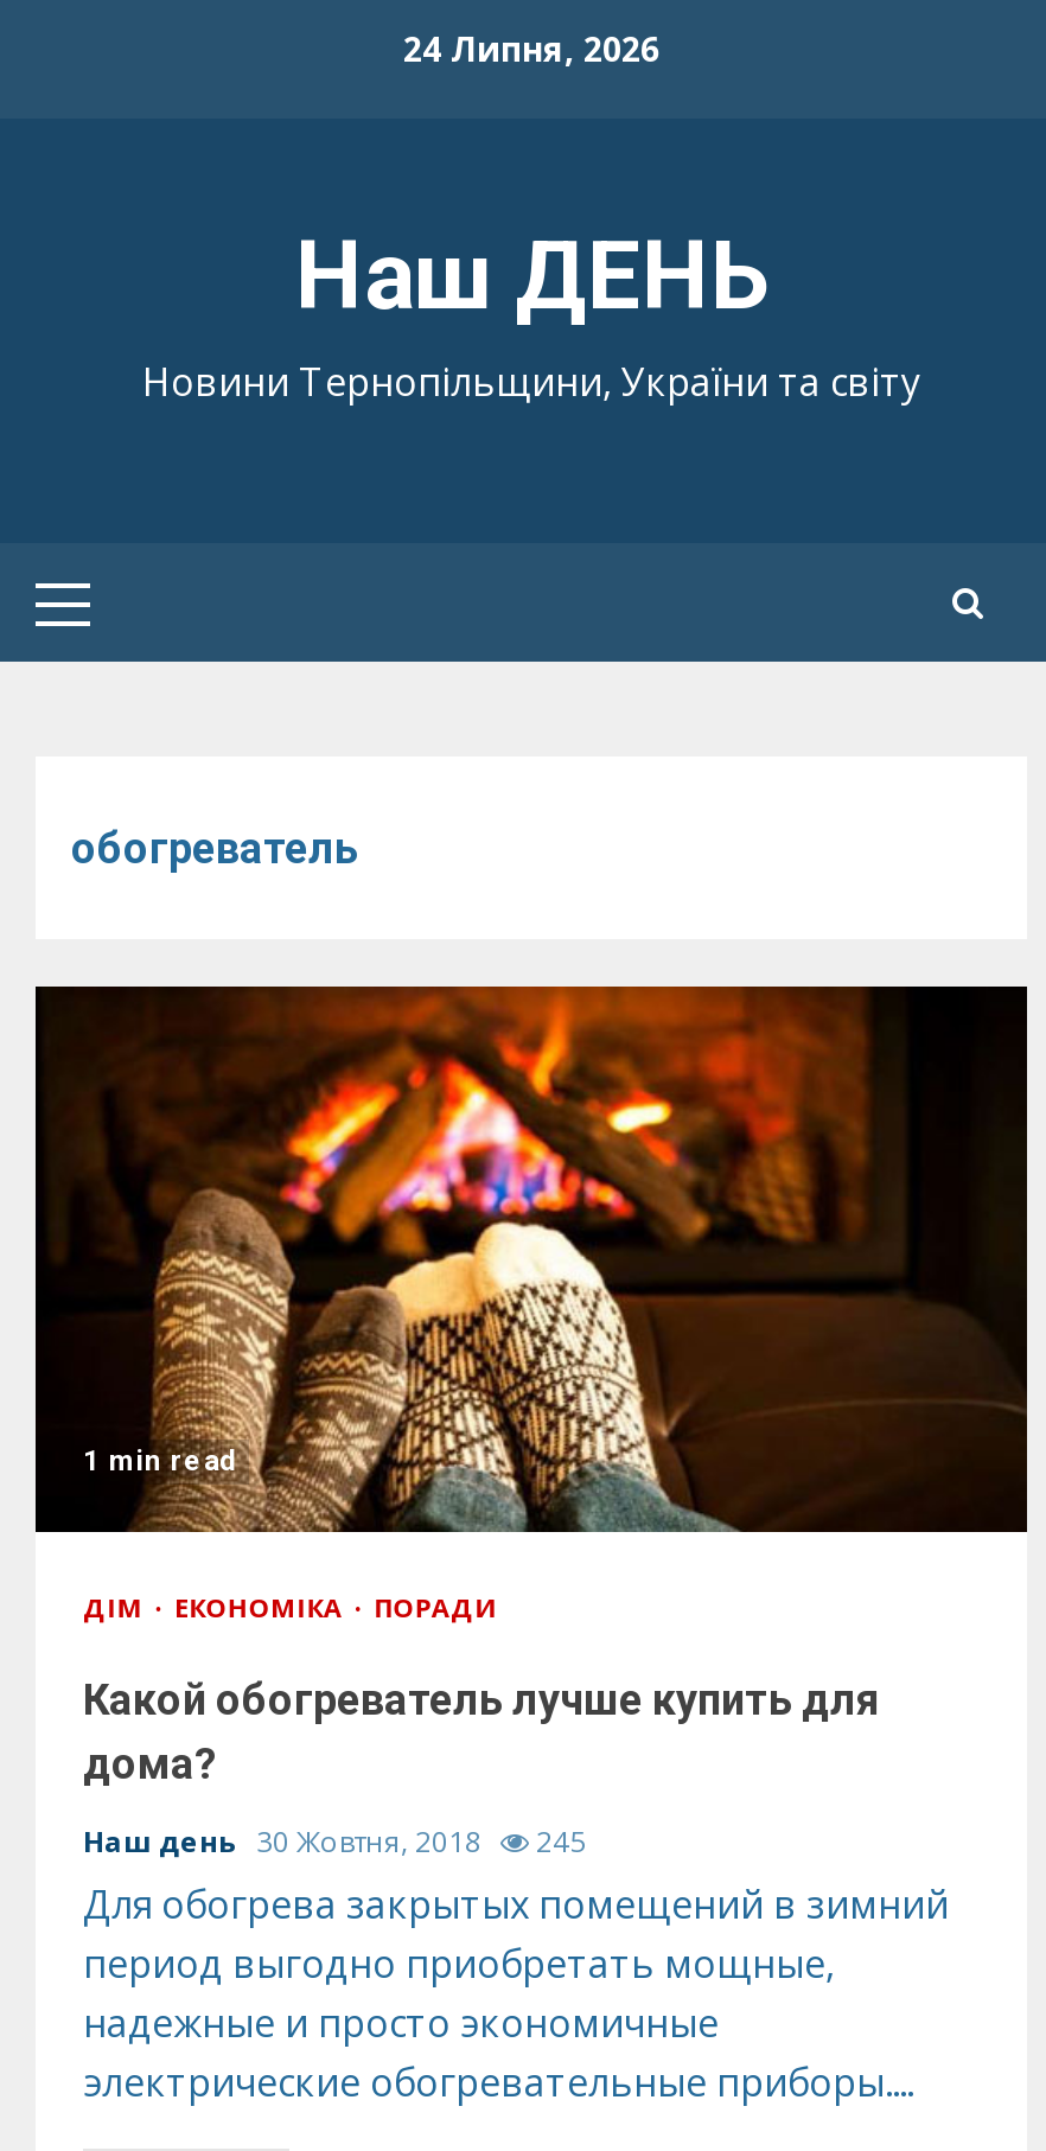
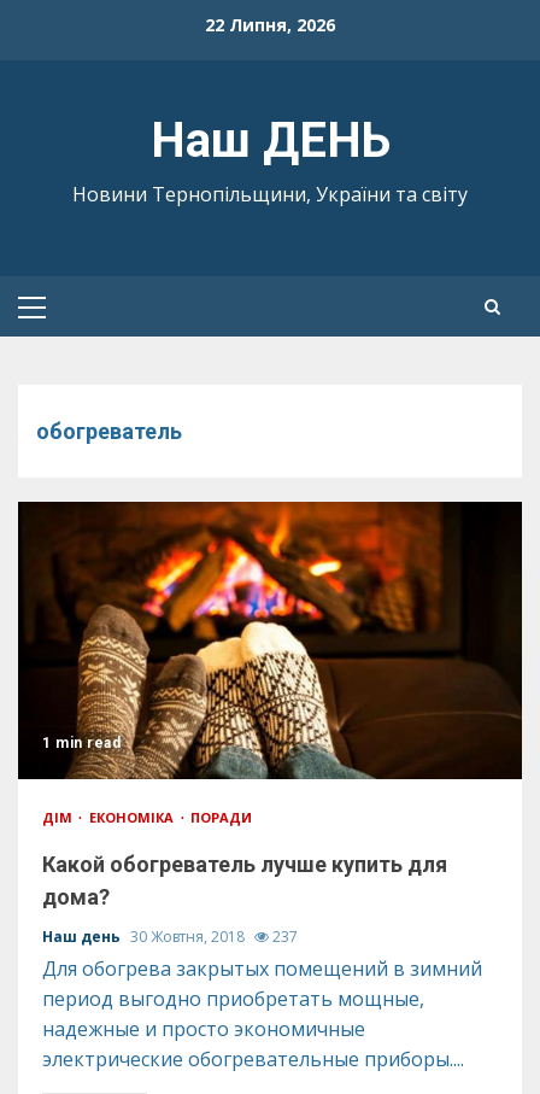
[403,26,659,71] 24 Липня, 2026 -> [205,13,335,36] 22 Липня, 2026
[83,1821,586,1862] Наш день 30 Жовтня, 2018 245 -> [42,926,298,947] Наш день 30 Жовтня, 2018 237

